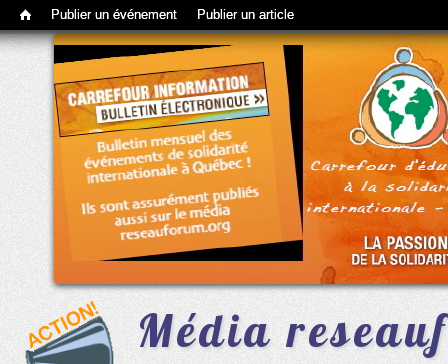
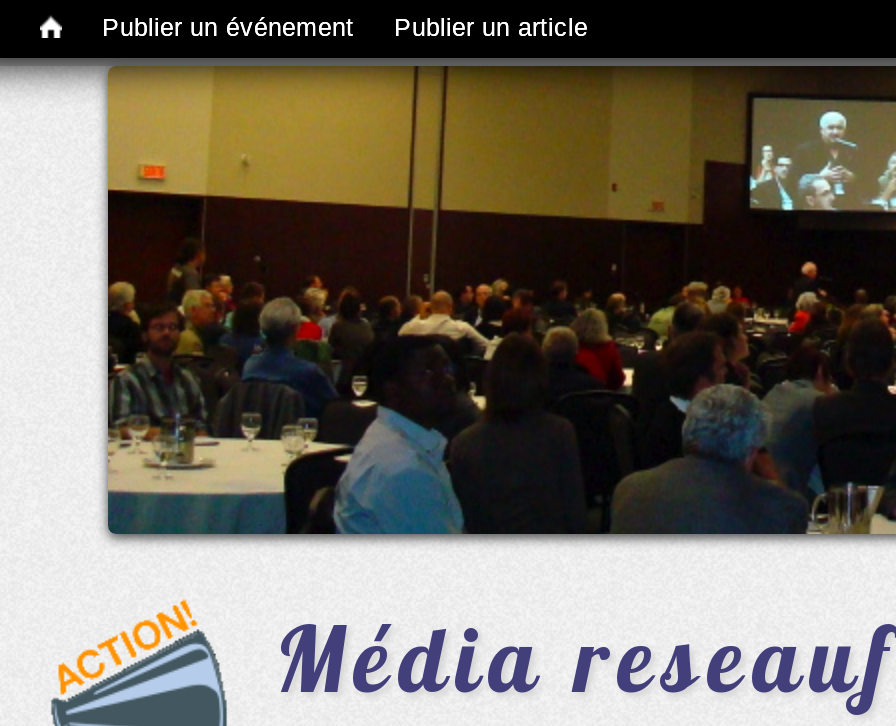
[51,34,445,289] [image] -> [104,66,890,574] [image]

